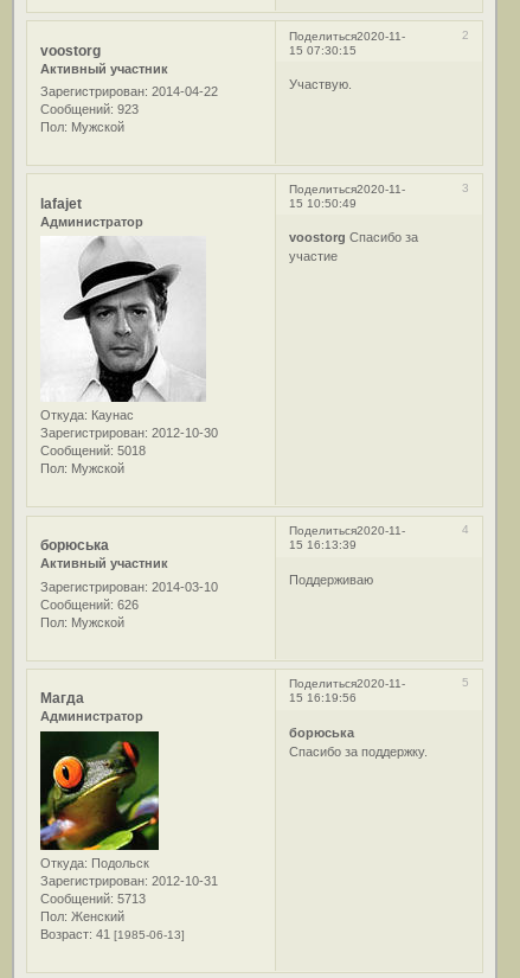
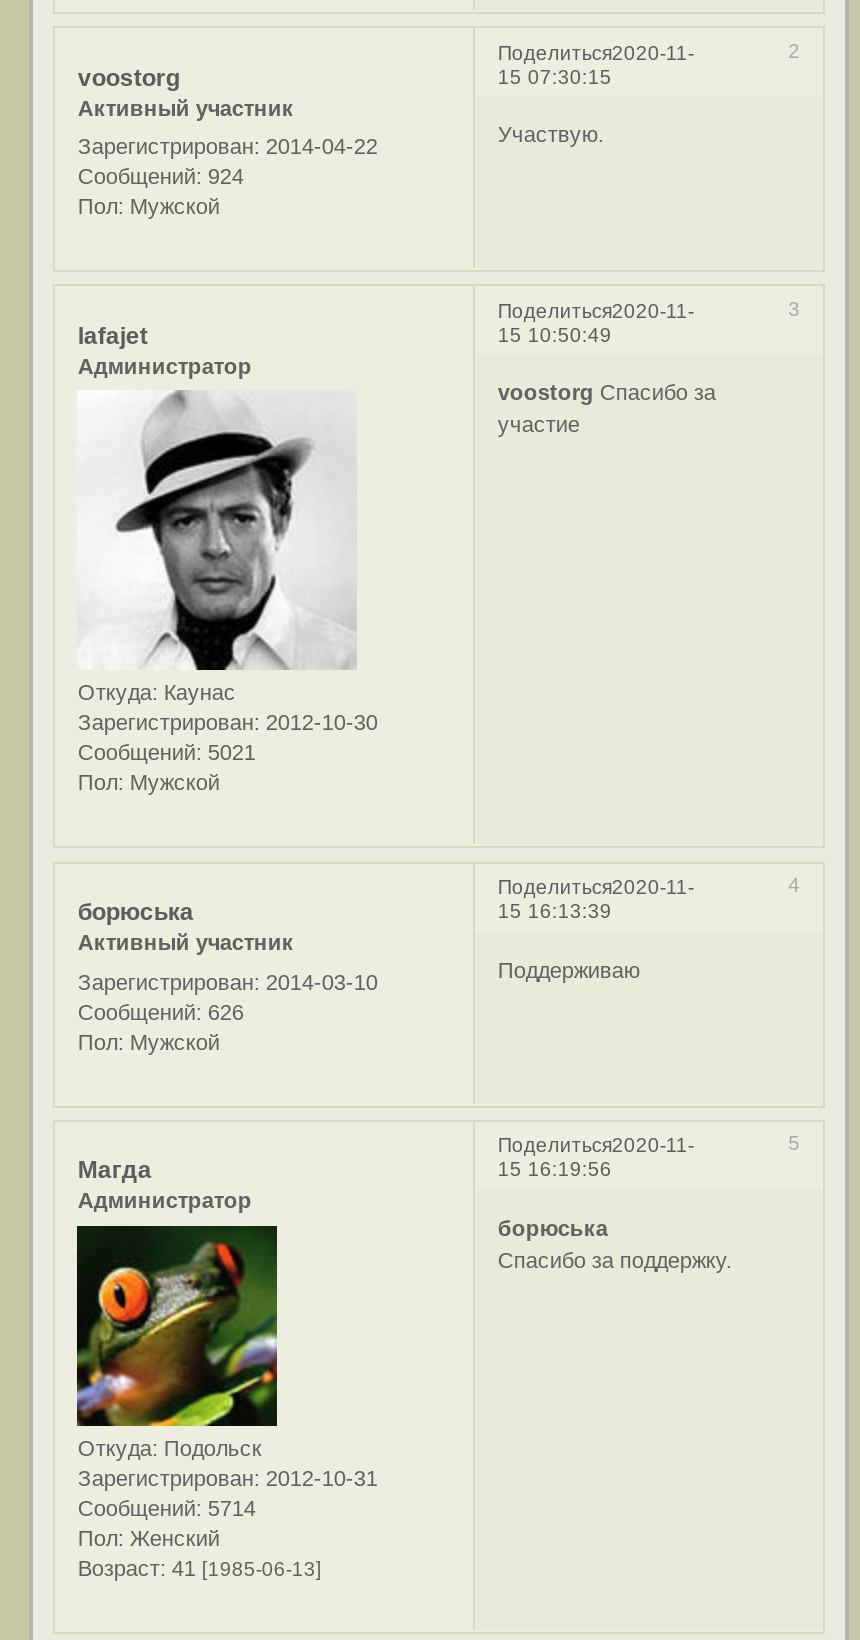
[41,102,139,116] Сообщений: 923 -> [78,164,244,188] Сообщений: 924
[41,444,146,458] Сообщений: 5018 -> [78,741,256,765] Сообщений: 5021
[41,891,146,905] Сообщений: 5713 -> [78,1496,256,1520] Сообщений: 5714

